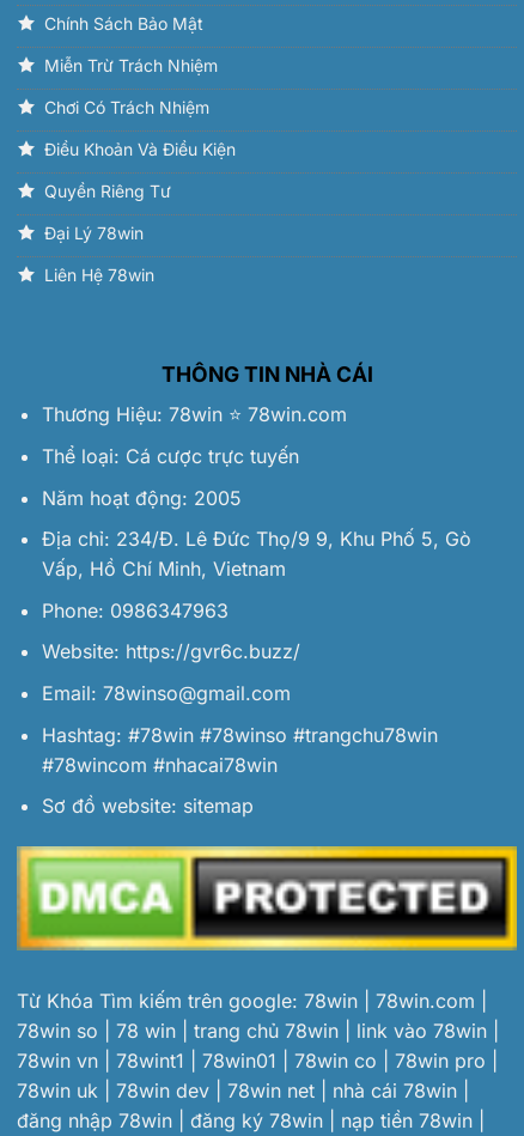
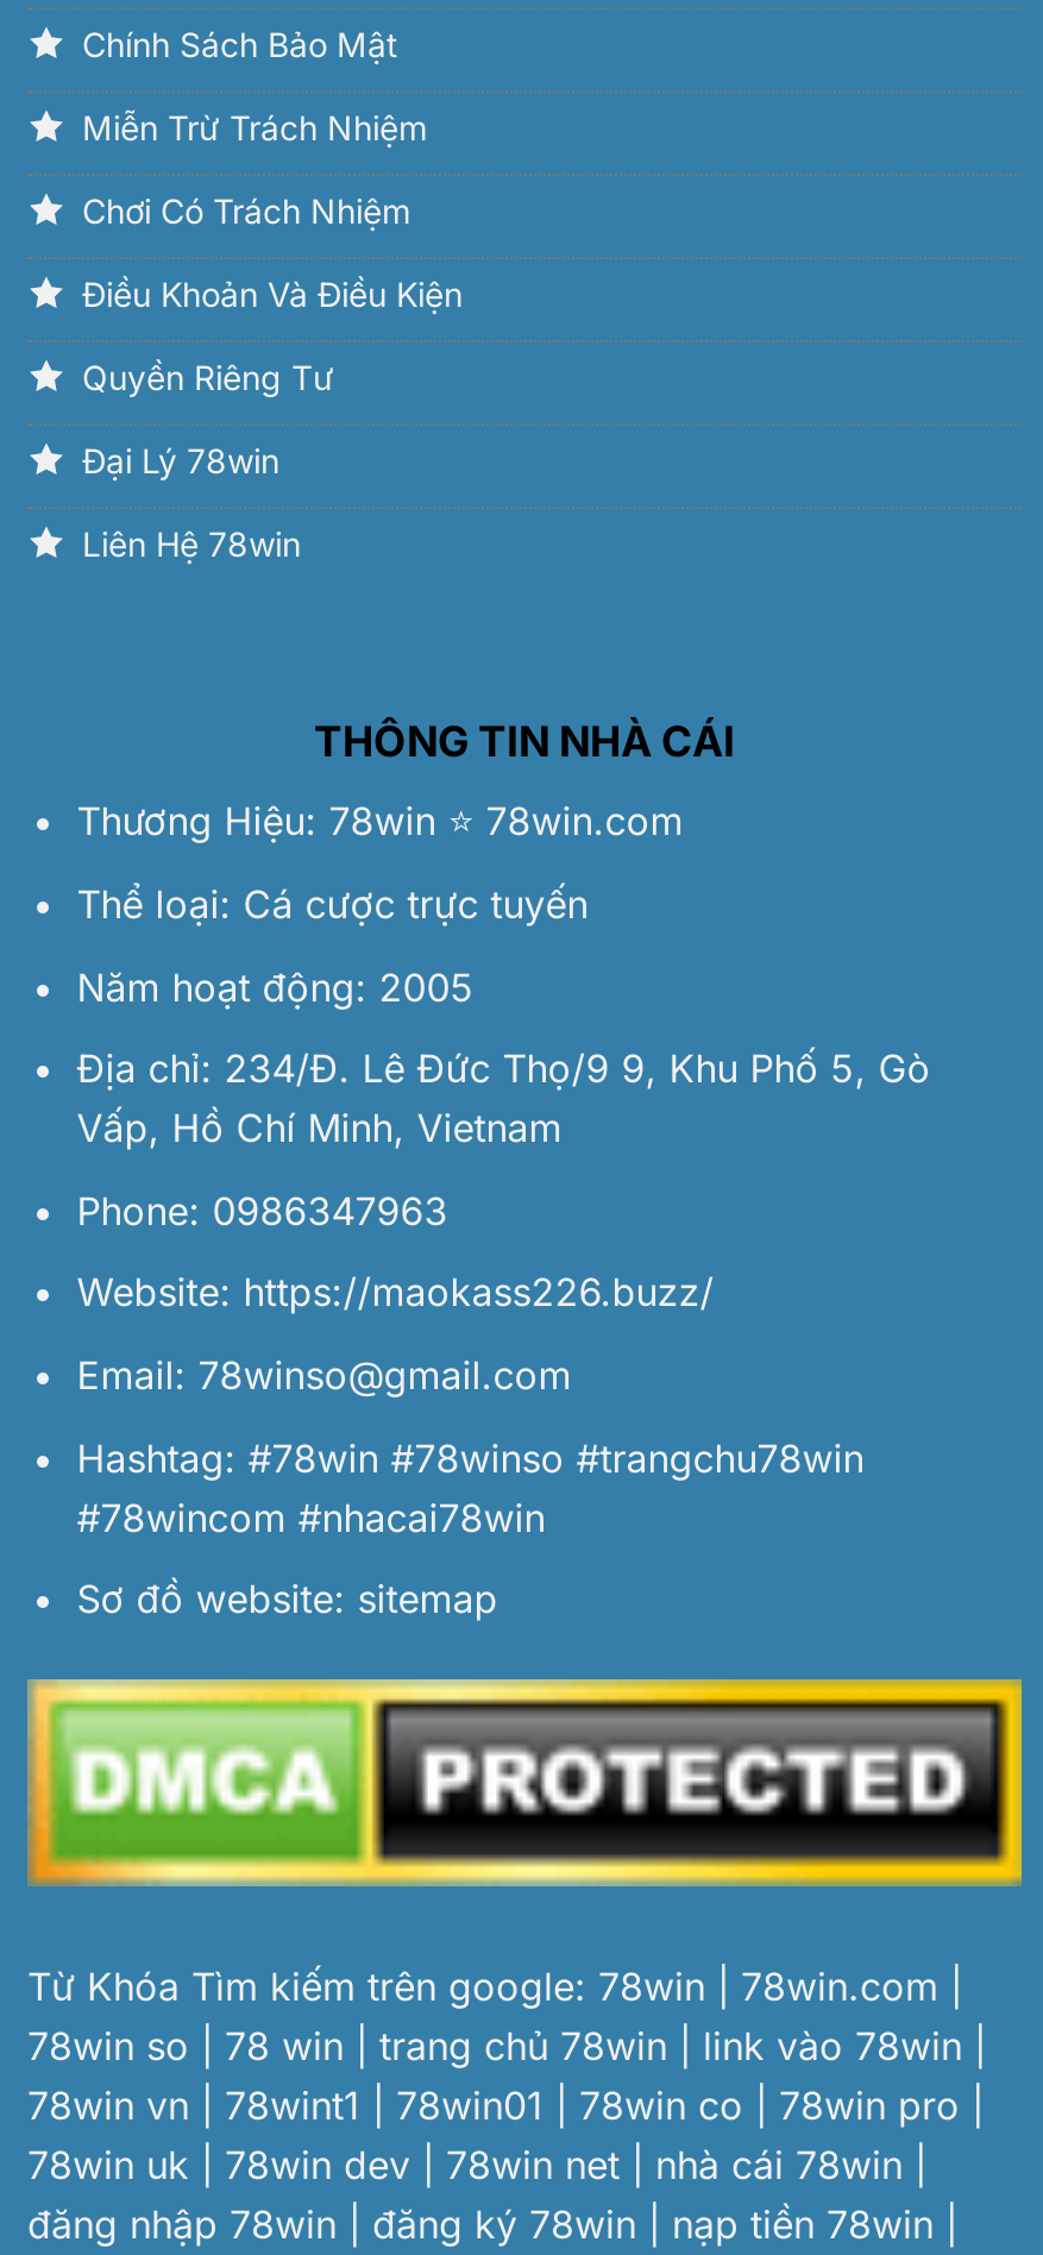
[42,640,300,664] Website: https://gvr6c.buzz/ -> [77,1269,714,1317] Website: https://maokass226.buzz/

